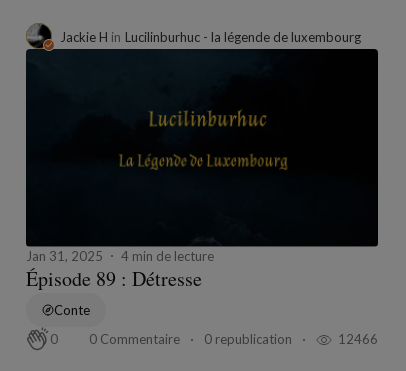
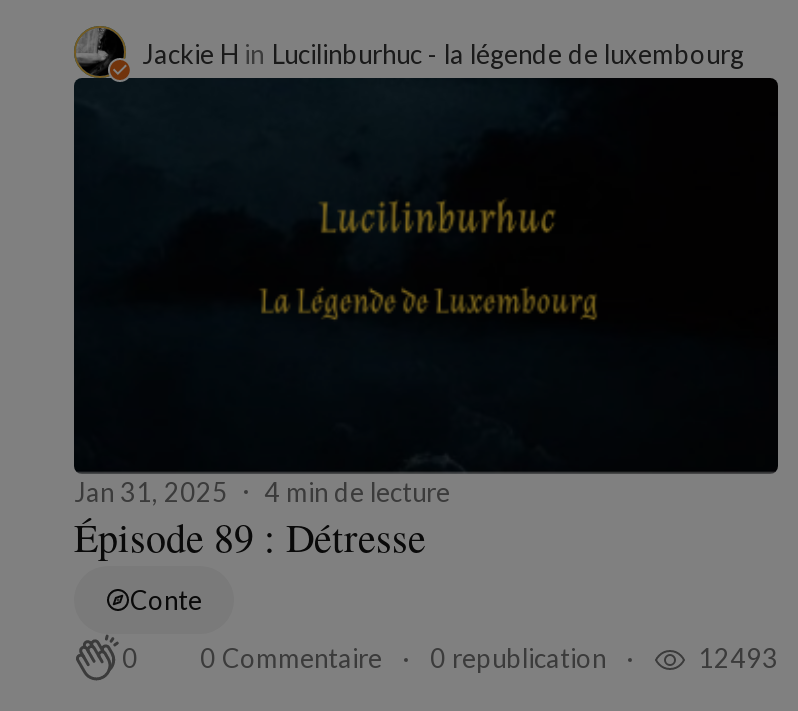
[338,331,378,347] 12466 -> [698,641,778,673] 12493

